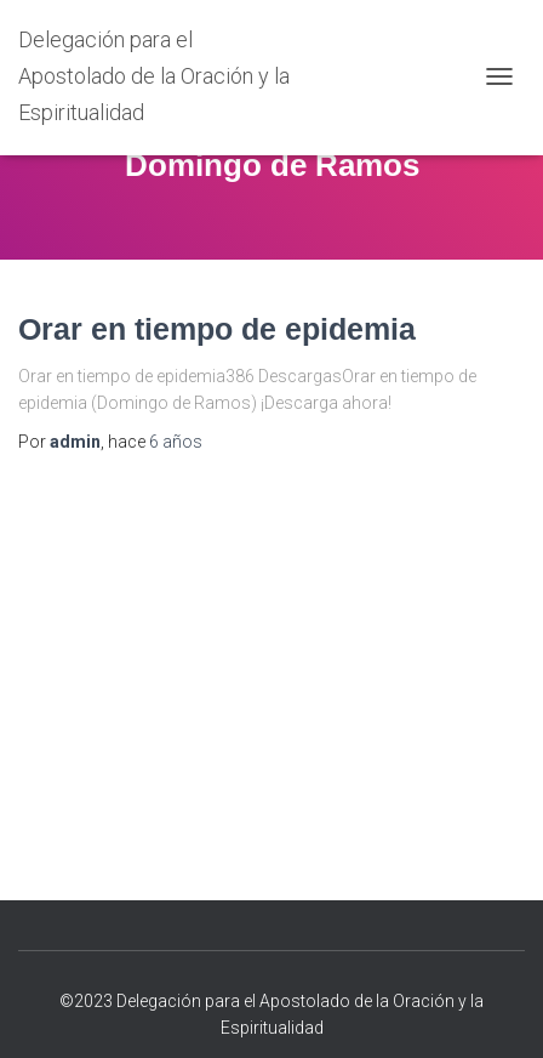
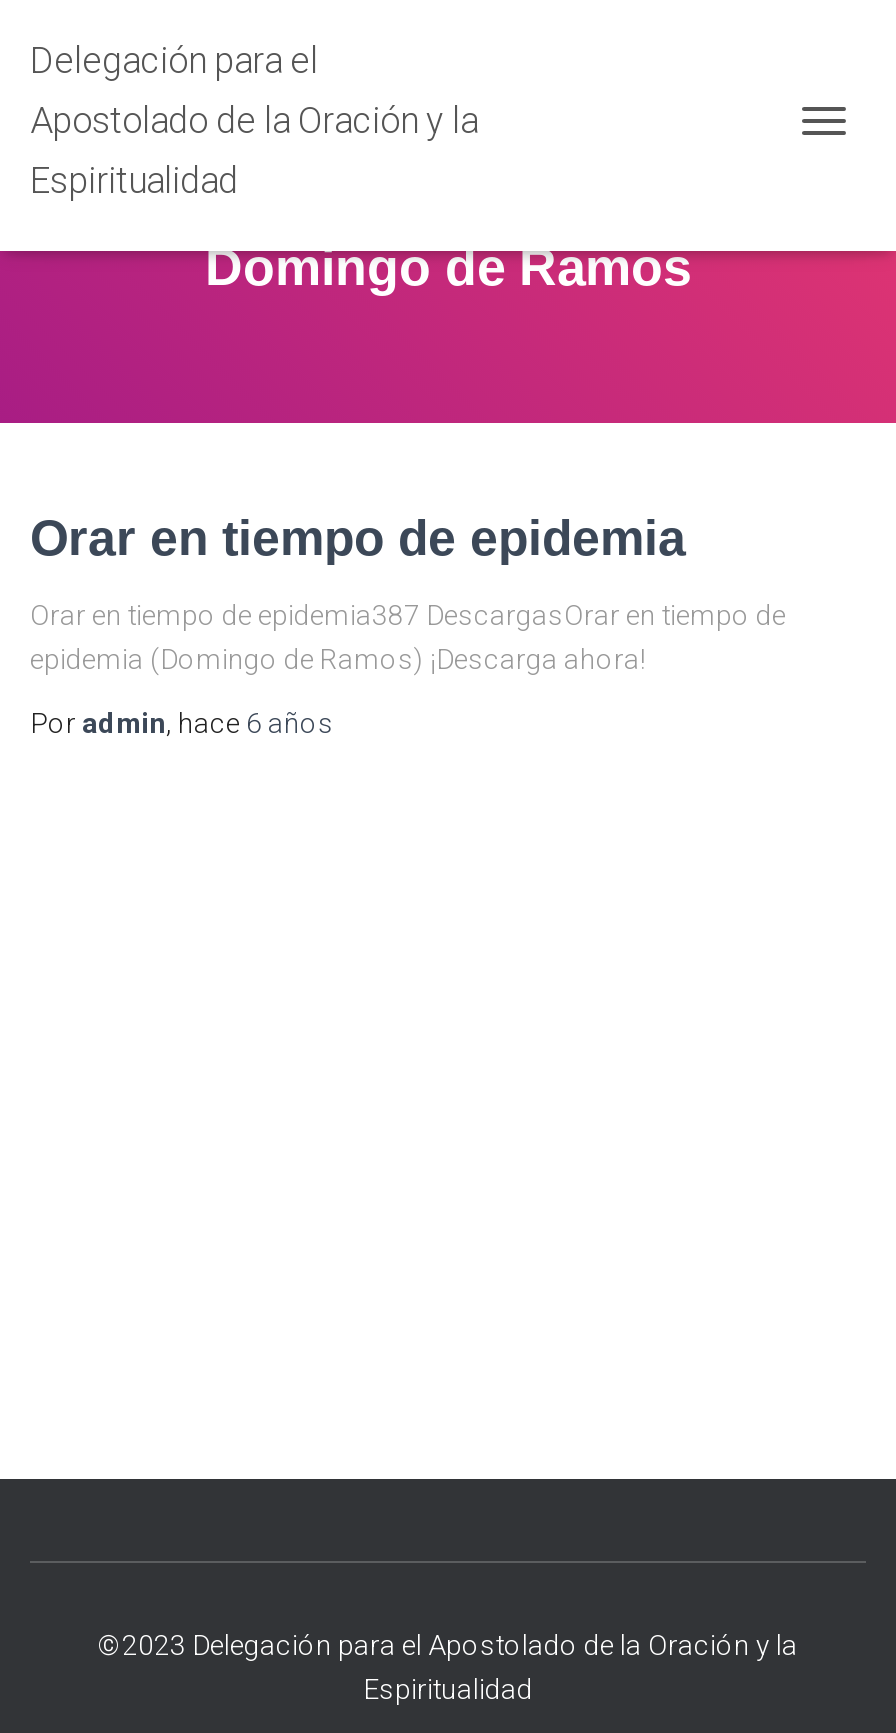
[18,366,476,386] Orar en tiempo de epidemia386 DescargasOrar en tiempo de -> [30,599,786,631] Orar en tiempo de epidemia387 DescargasOrar en tiempo de

